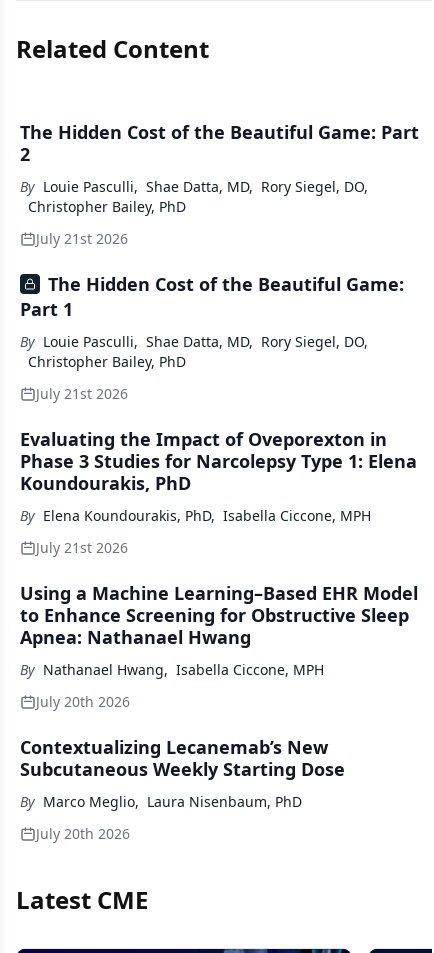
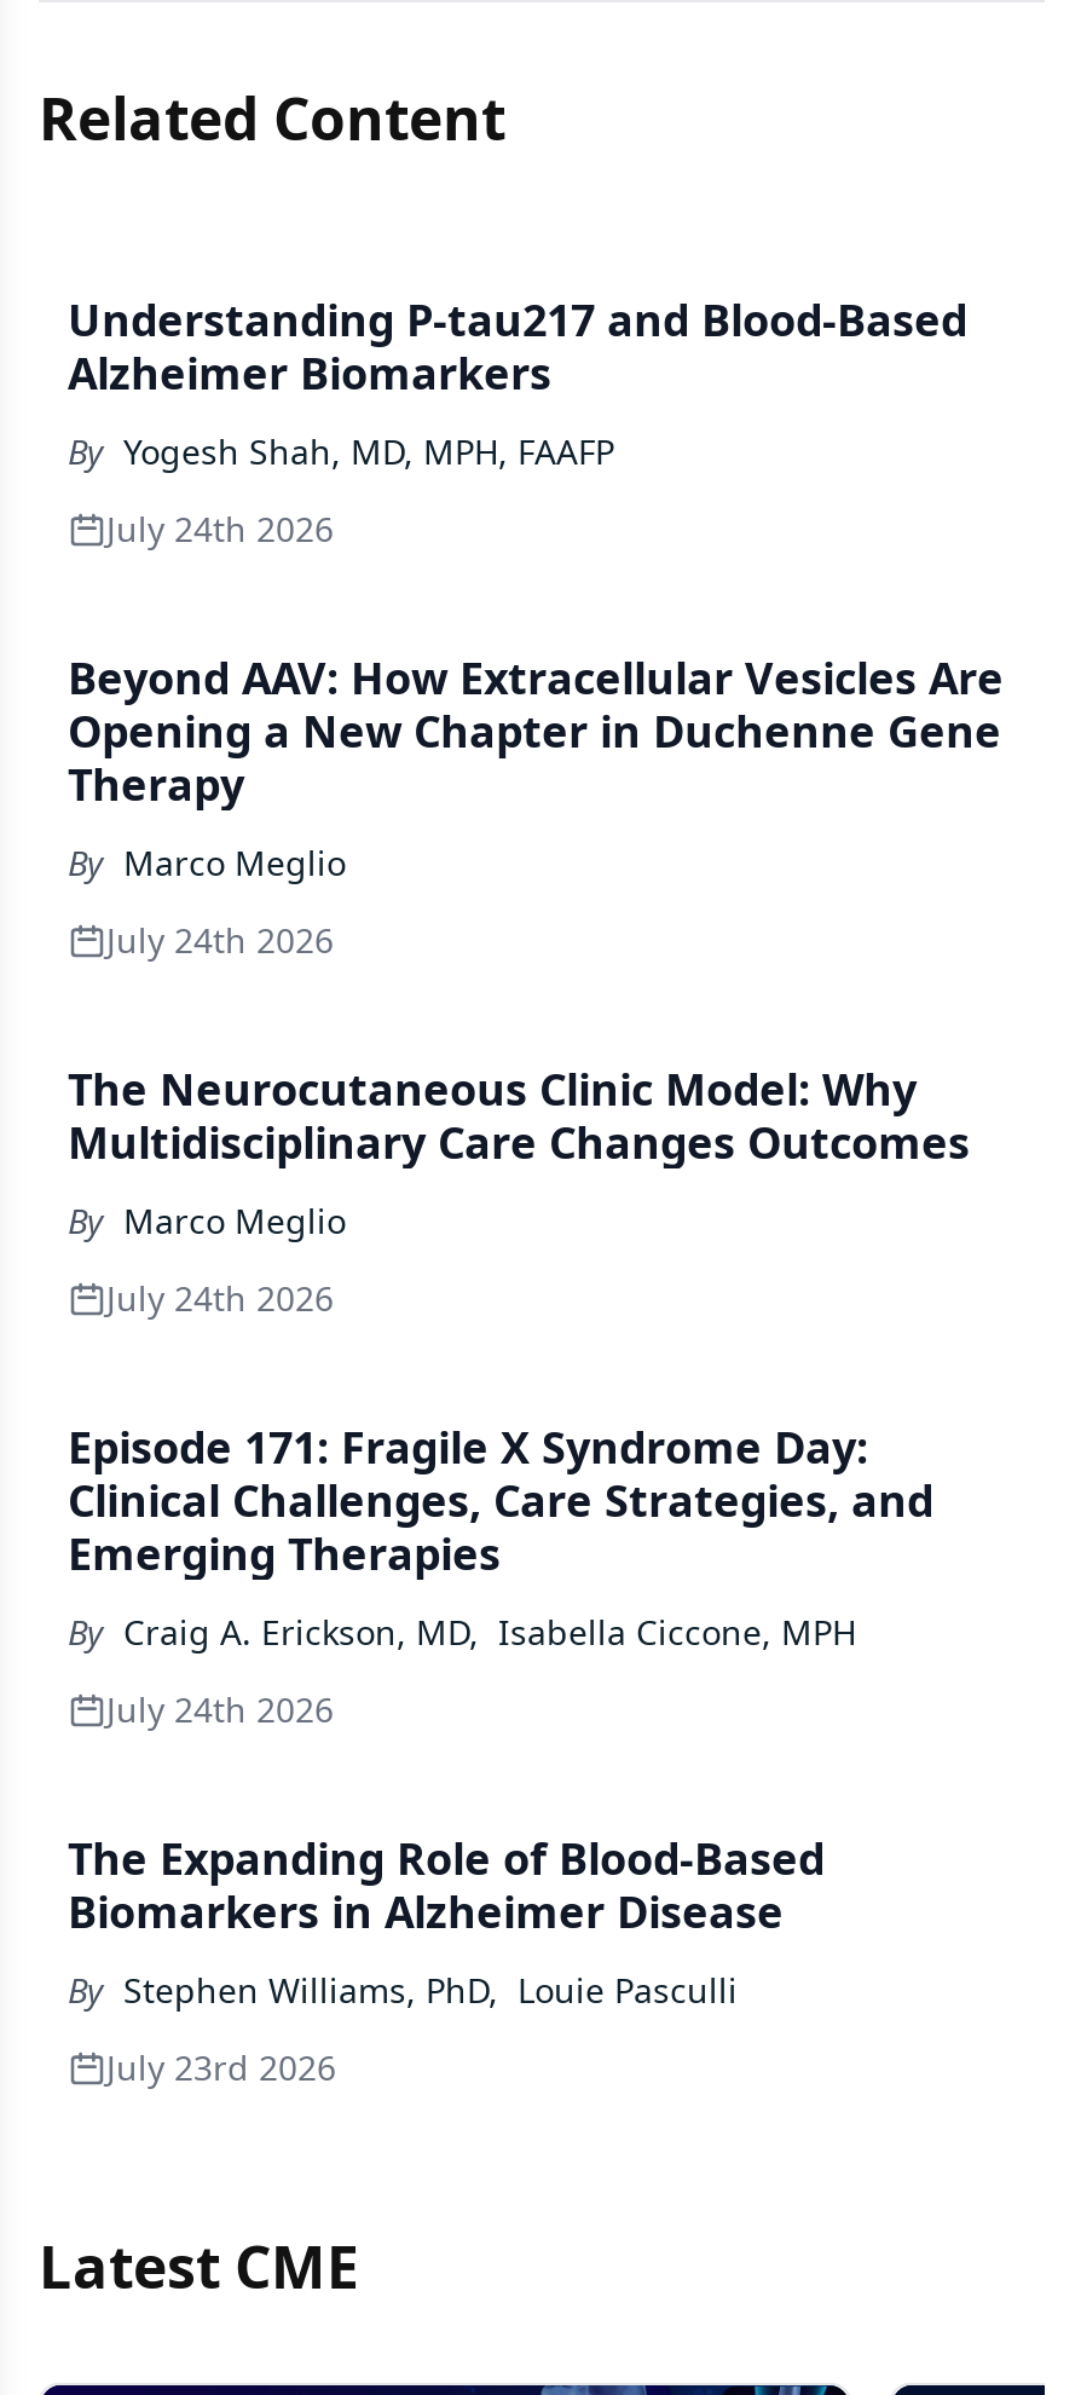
[20,120,419,166] The Hidden Cost of the Beautiful Game: Part | 2 -> [68,290,967,402] Understanding P-tau217 and Blood-Based | Alzheimer Biomarkers
[20,177,368,216] By Louie Pasculli, Shae Datta, MD, Rory Siegel, DO, | Christopher Bailey, PhD -> [68,428,614,474] By Yogesh Shah, MD, MPH, FAAFP
[36,229,128,248] July 21st 2026 -> [106,506,334,552] July 24th 2026
[20,272,404,321] The Hidden Cost of the Beautiful Game: | Part 1 -> [68,648,1004,813] Beyond AAV: How Extracellular Vesicles Are | Opening a New Chapter in Duchenne Gene | Therapy
[20,332,368,371] By Louie Pasculli, Shae Datta, MD, Rory Siegel, DO, | Christopher Bailey, PhD -> [68,839,346,885] By Marco Meglio
[36,384,128,403] July 21st 2026 -> [106,917,334,963] July 24th 2026
[20,427,417,495] Evaluating the Impact of Oveporexton in | Phase 3 Studies for Narcolepsy Type 1: Elena | Koundourakis, PhD -> [68,1060,970,1171] The Neurocutaneous Clinic Model: Why | Multidisciplinary Care Changes Outcomes
[20,506,371,525] By Elena Koundourakis, PhD, Isabella Ciccone, MPH -> [68,1197,346,1243] By Marco Meglio
[36,538,128,557] July 21st 2026 -> [106,1275,334,1321] July 24th 2026
[20,581,418,649] Using a Machine Learning–Based EHR Model | to Enhance Screening for Obstructive Sleep | Apnea: Nathanael Hwang -> [68,1418,933,1582] Episode 171: Fragile X Syndrome Day: | Clinical Challenges, Care Strategies, and | Emerging Therapies
[20,660,324,679] By Nathanael Hwang, Isabella Ciccone, MPH -> [68,1609,856,1655] By Craig A. Erickson, MD, Isabella Ciccone, MPH
[36,692,130,711] July 20th 2026 -> [106,1686,334,1732] July 24th 2026
[20,735,345,781] Contextualizing Lecanemab’s New | Subcutaneous Weekly Starting Dose -> [68,1829,825,1940] The Expanding Role of Blood-Based | Biomarkers in Alzheimer Disease
[20,792,302,811] By Marco Meglio, Laura Nisenbaum, PhD -> [68,1967,738,2013] By Stephen Williams, PhD, Louie Pasculli
[36,824,130,843] July 20th 2026 -> [106,2044,336,2090] July 23rd 2026

